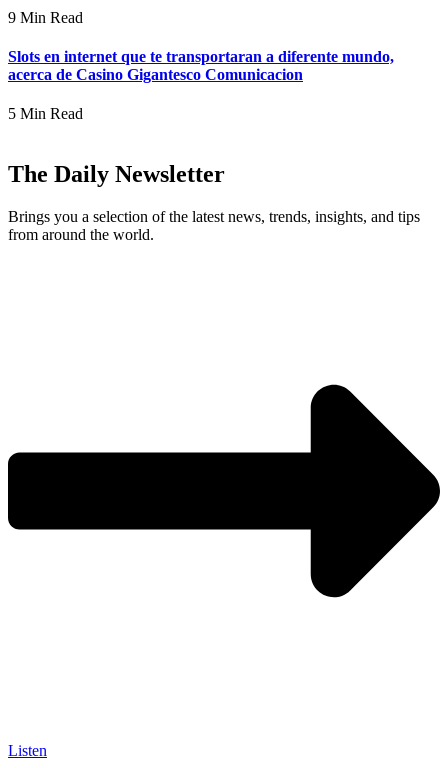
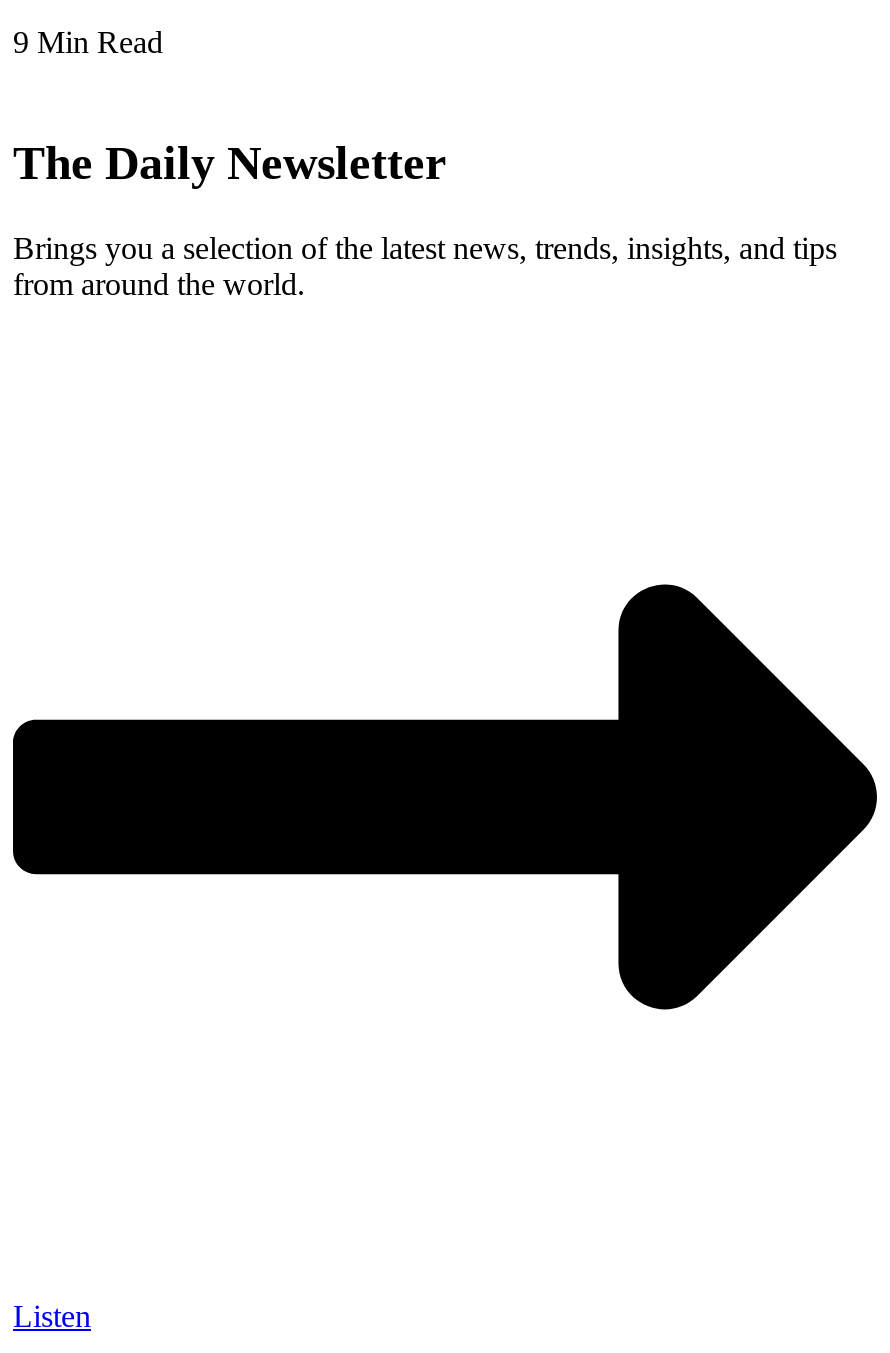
[8,48,394,122] Slots en internet que te transportaran a diferente mundo, | acerca de Casino Gigantesco Comunicacion | 5 Min Read -> none

